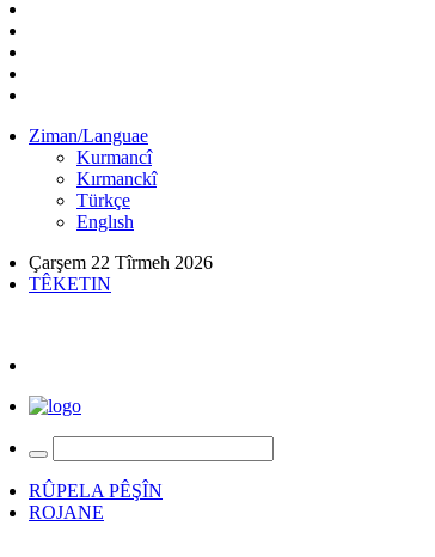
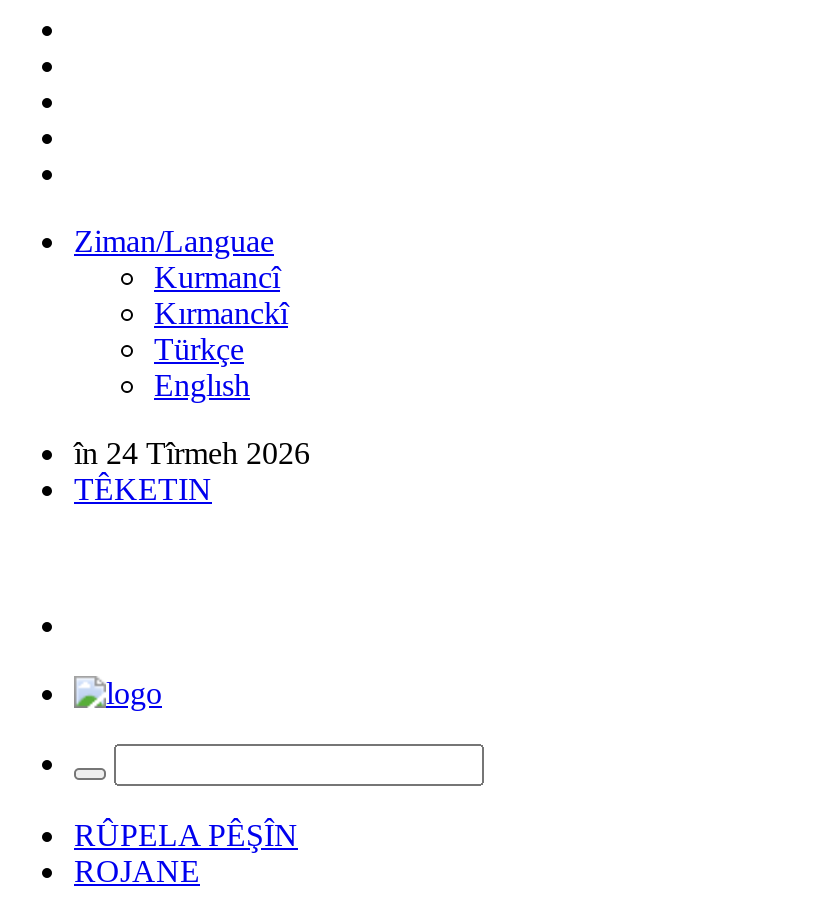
[29,252,213,273] Çarşem 22 Tîrmeh 2026 -> [74,436,310,470] în 24 Tîrmeh 2026

